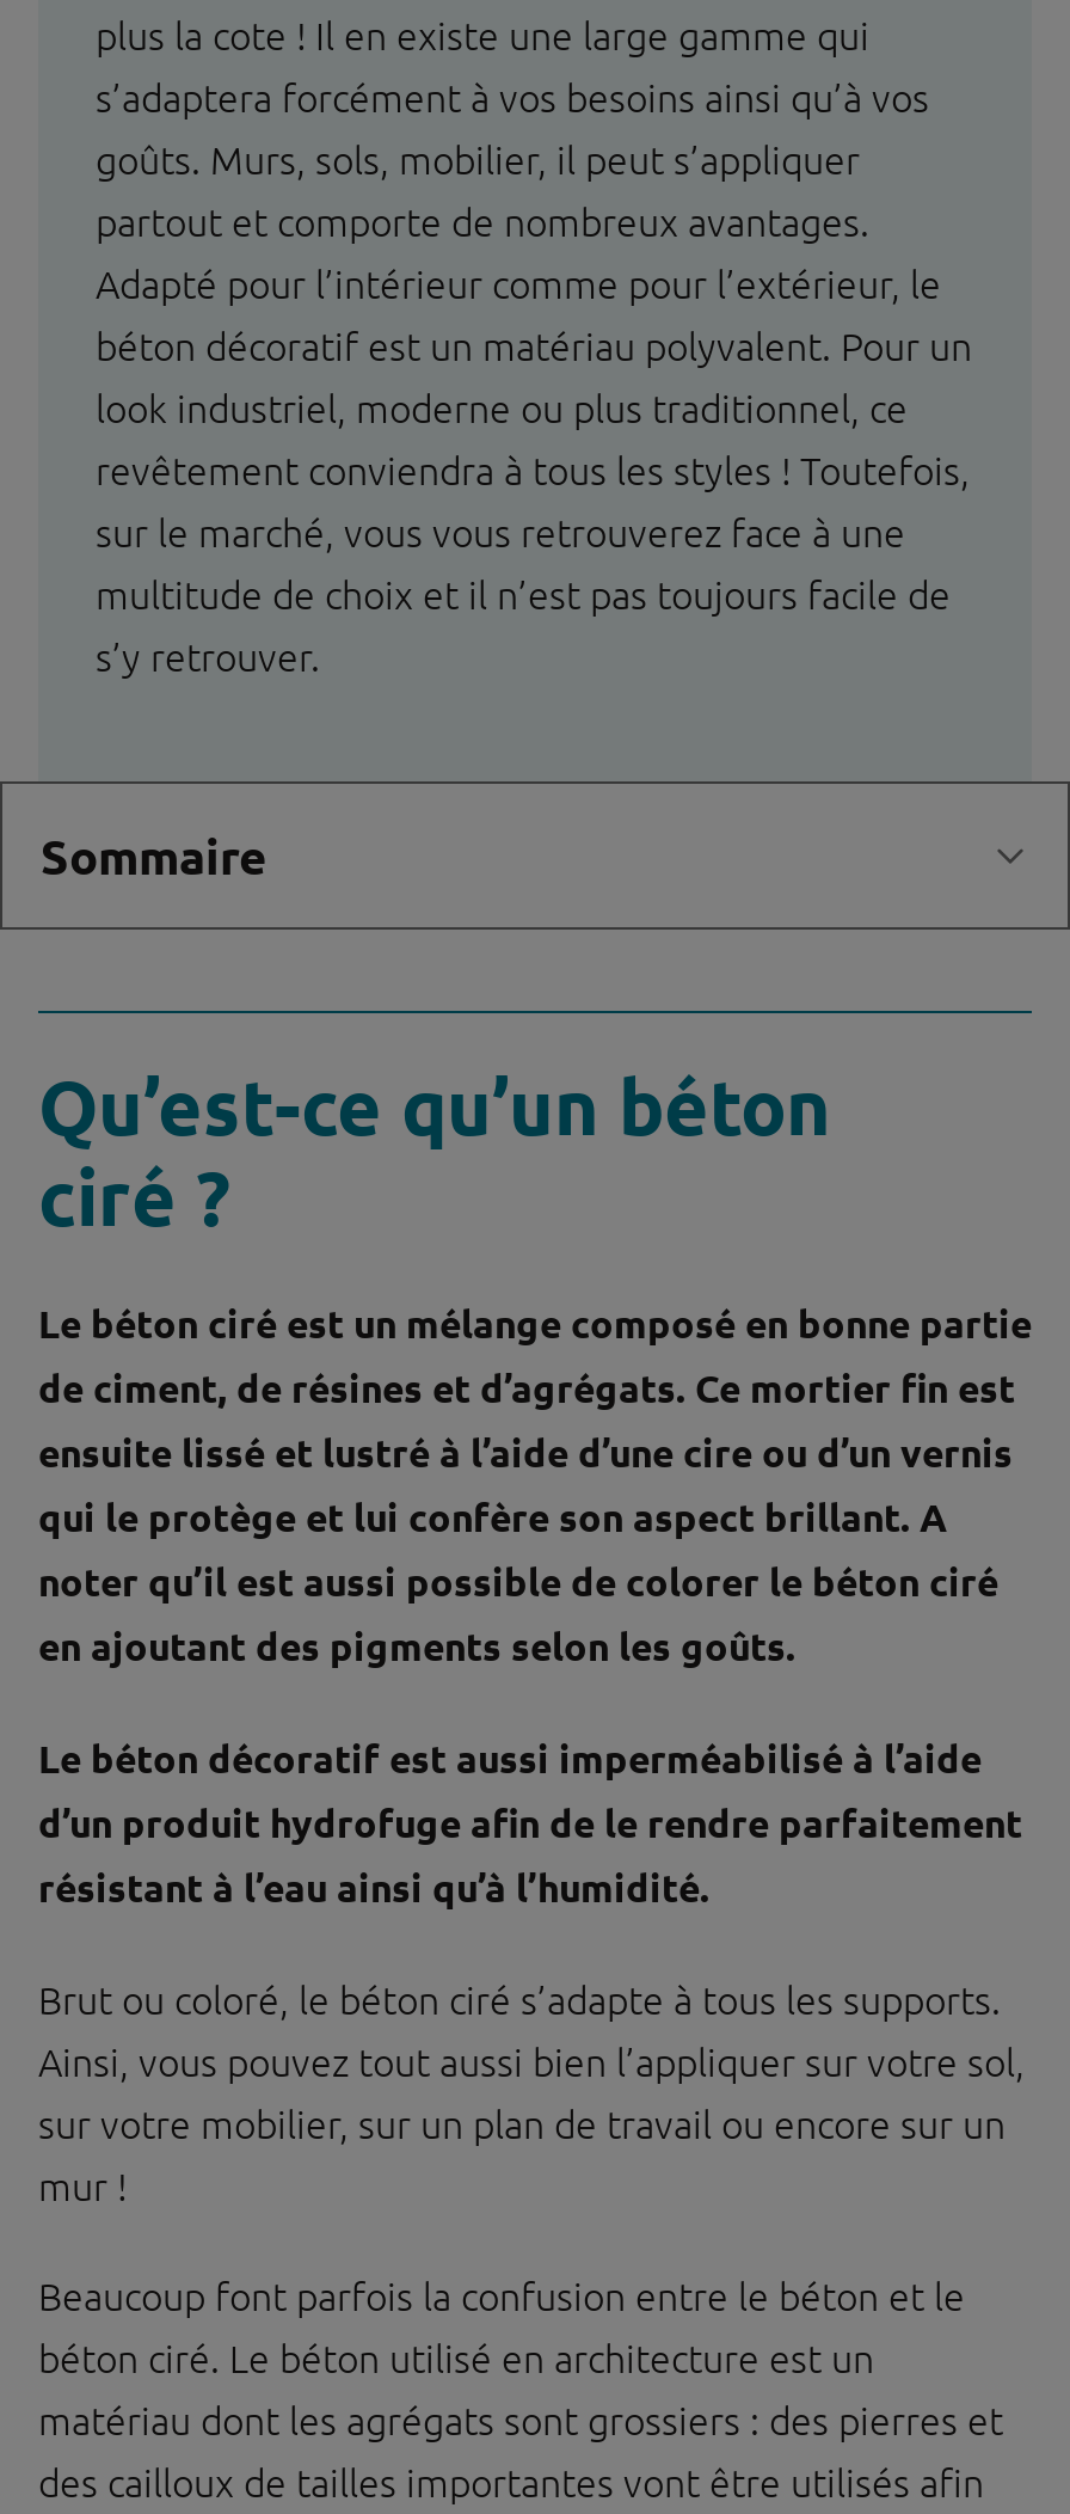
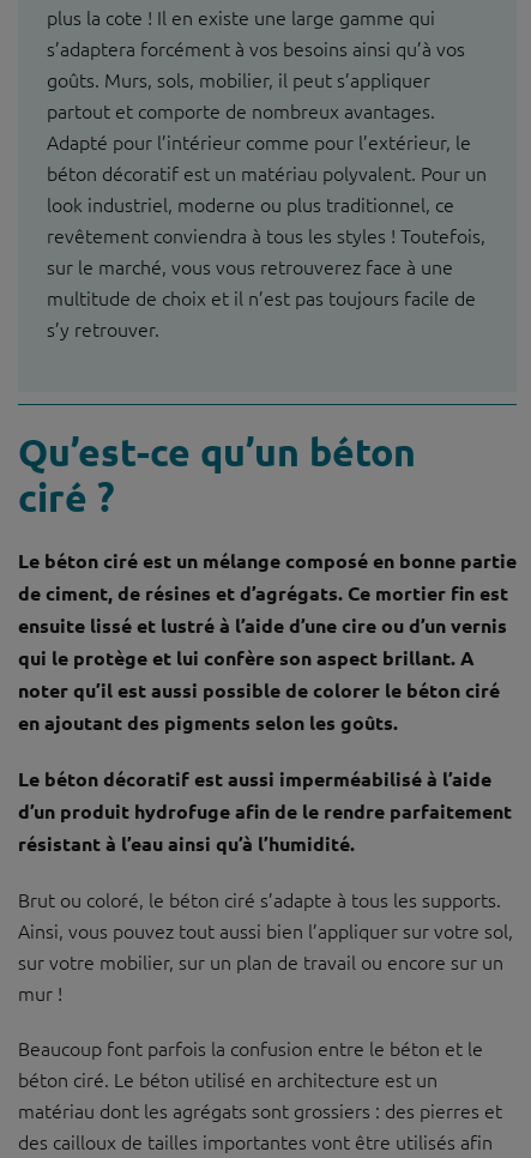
[41,825,267,887] Sommaire -> none

